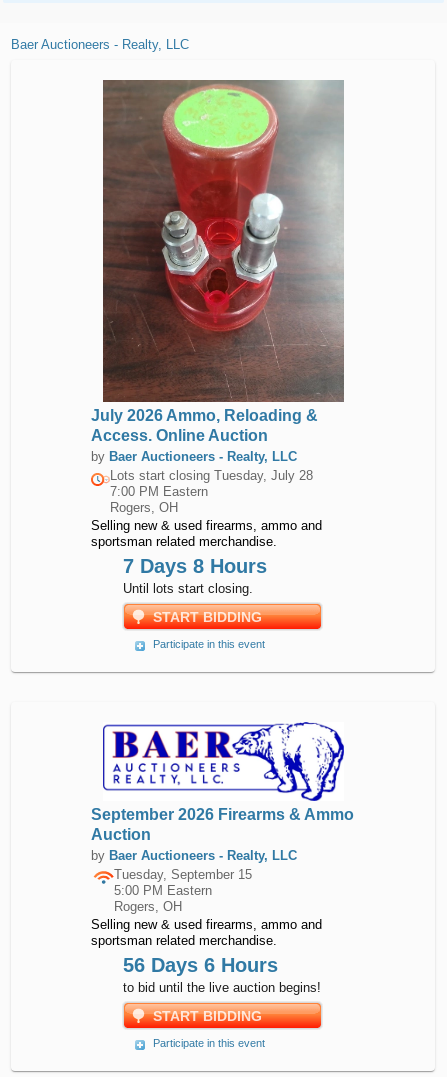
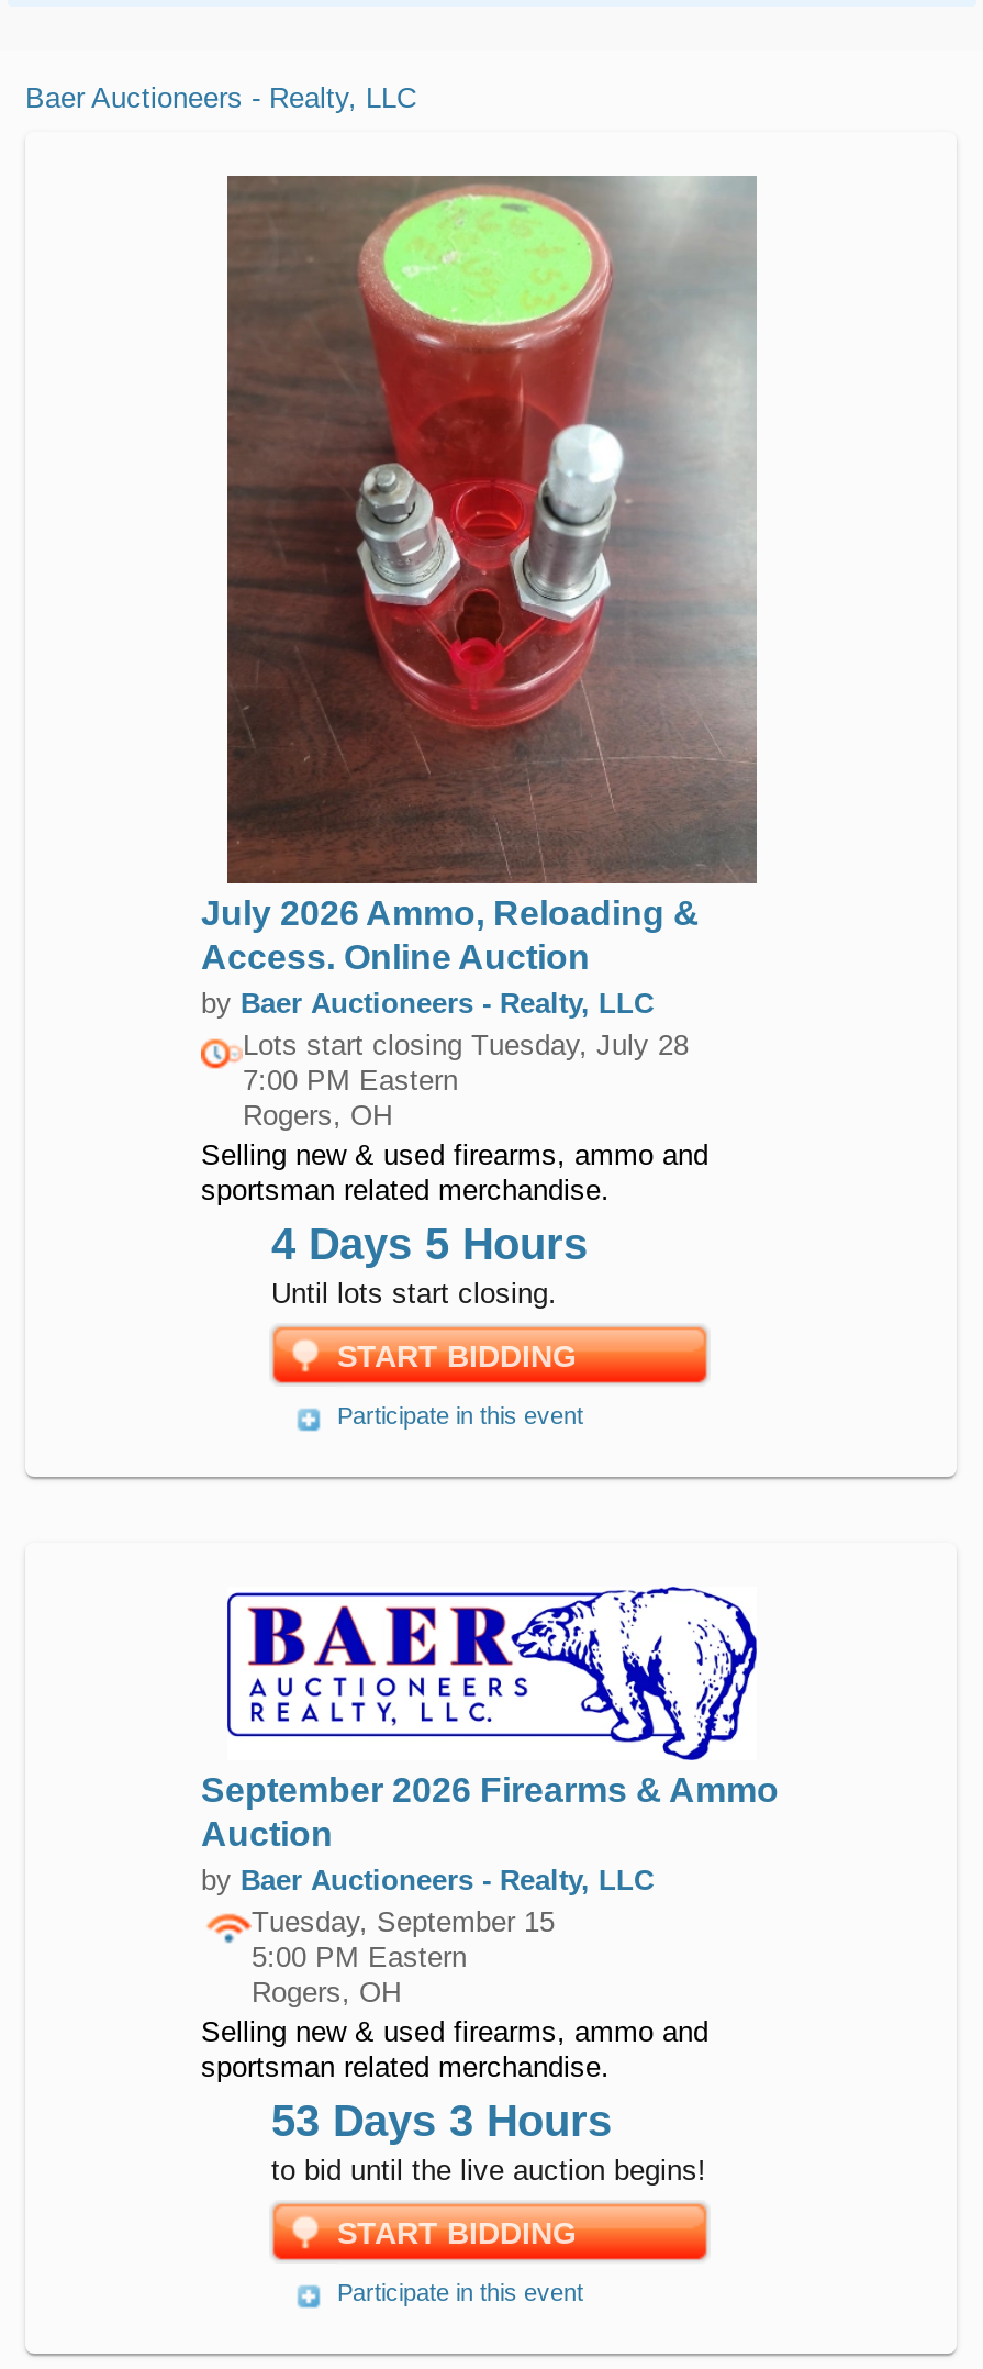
[123,555,267,577] 7 Days 8 Hours -> [271,1219,588,1267] 4 Days 5 Hours
[123,954,278,976] 56 Days 6 Hours -> [271,2096,612,2144] 53 Days 3 Hours

